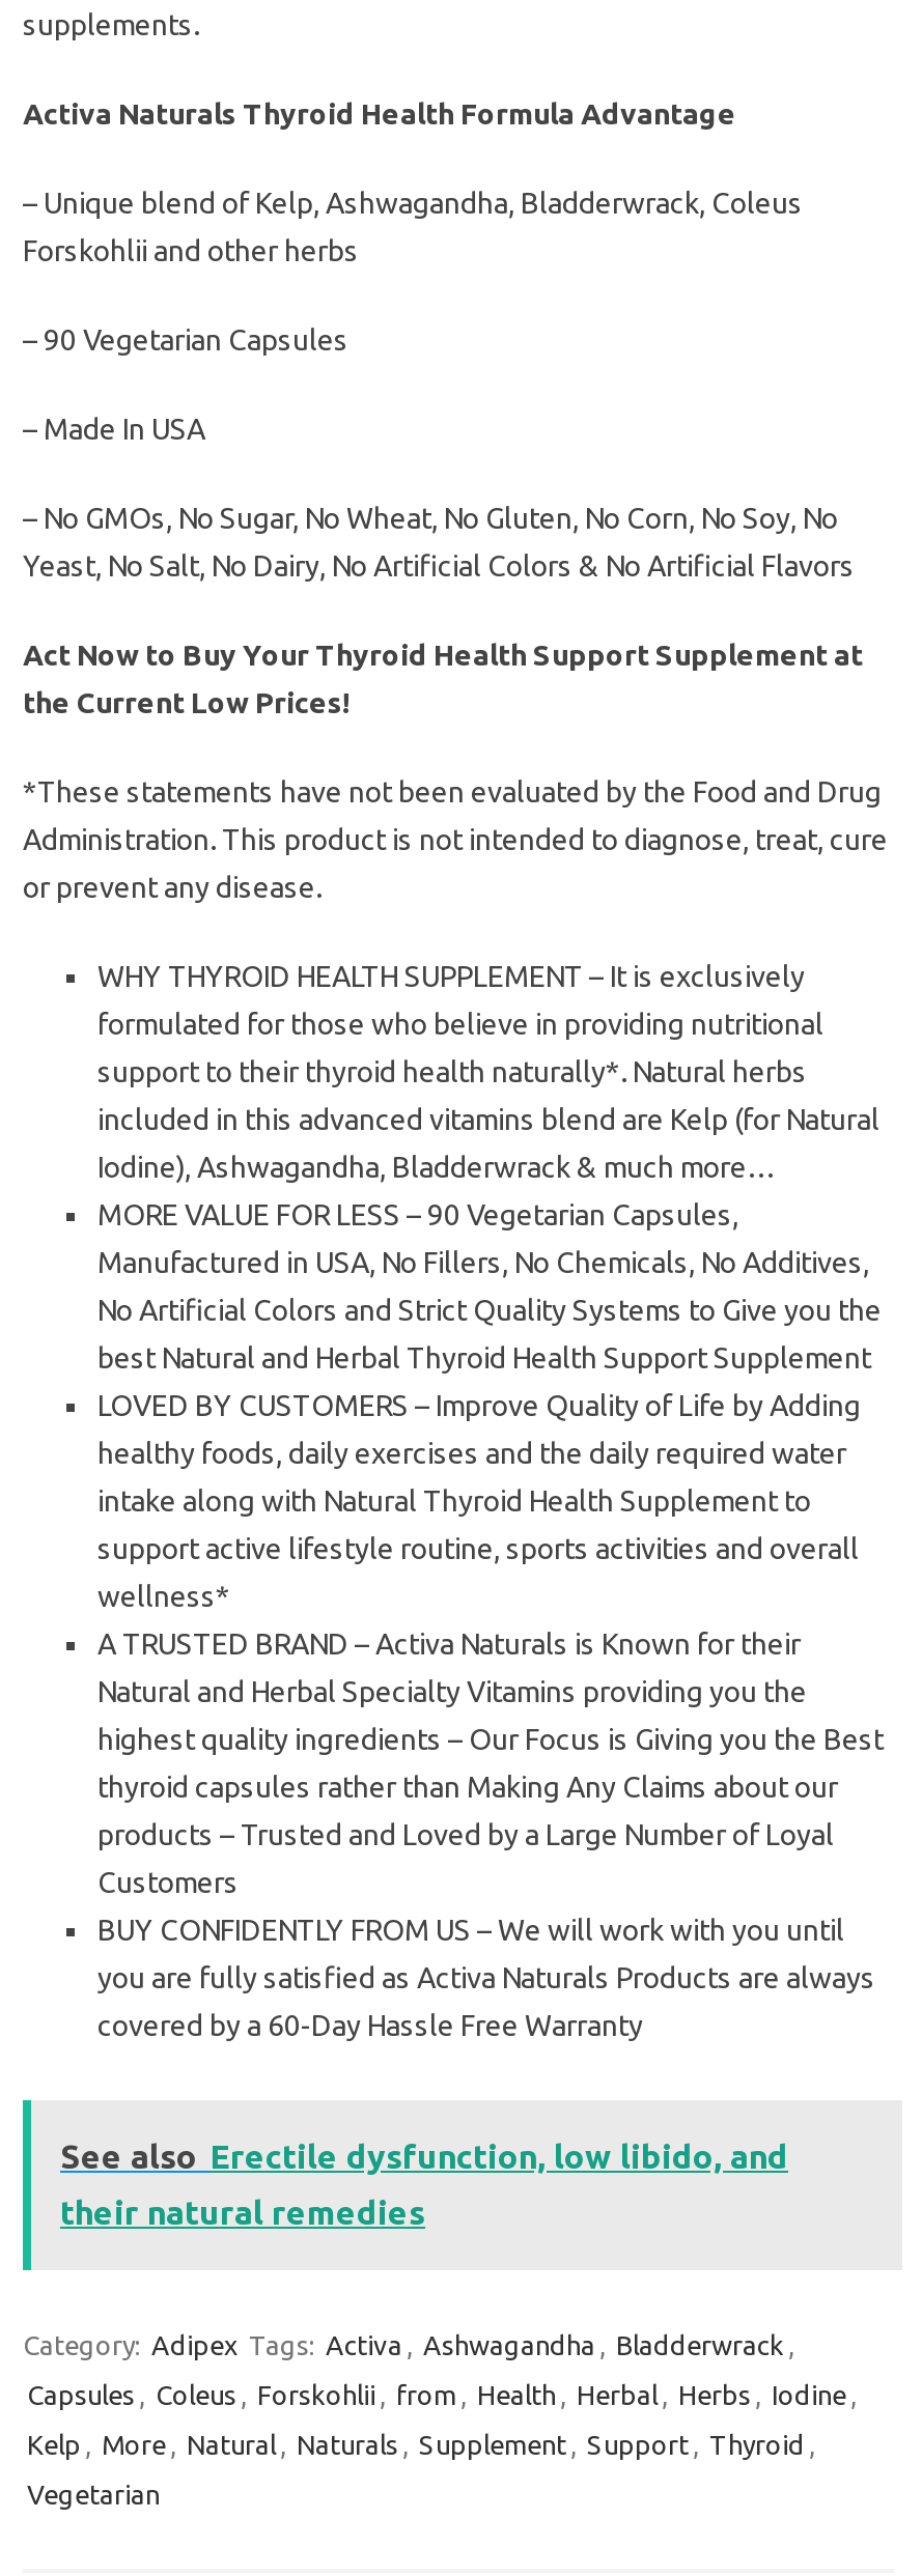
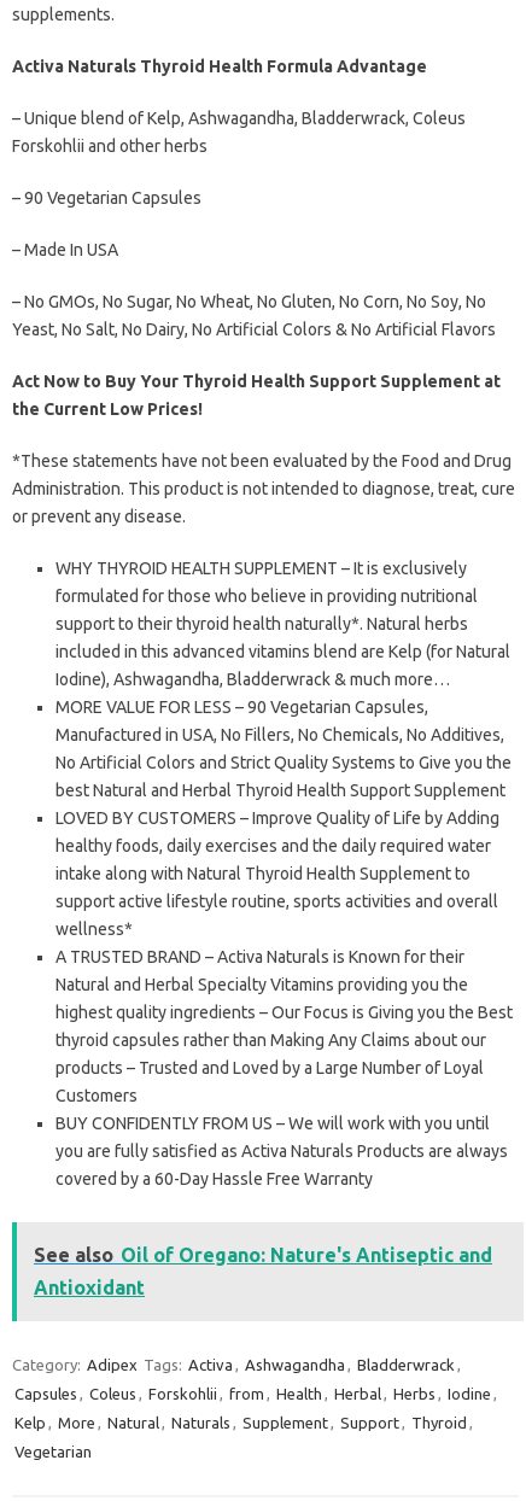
[60,2139,788,2176] See also Erectile dysfunction, low libido, and -> [34,1245,492,1266] See also Oil of Oregano: Nature's Antiseptic and
[60,2195,425,2232] their natural remedies -> [34,1277,145,1299] Antioxidant

